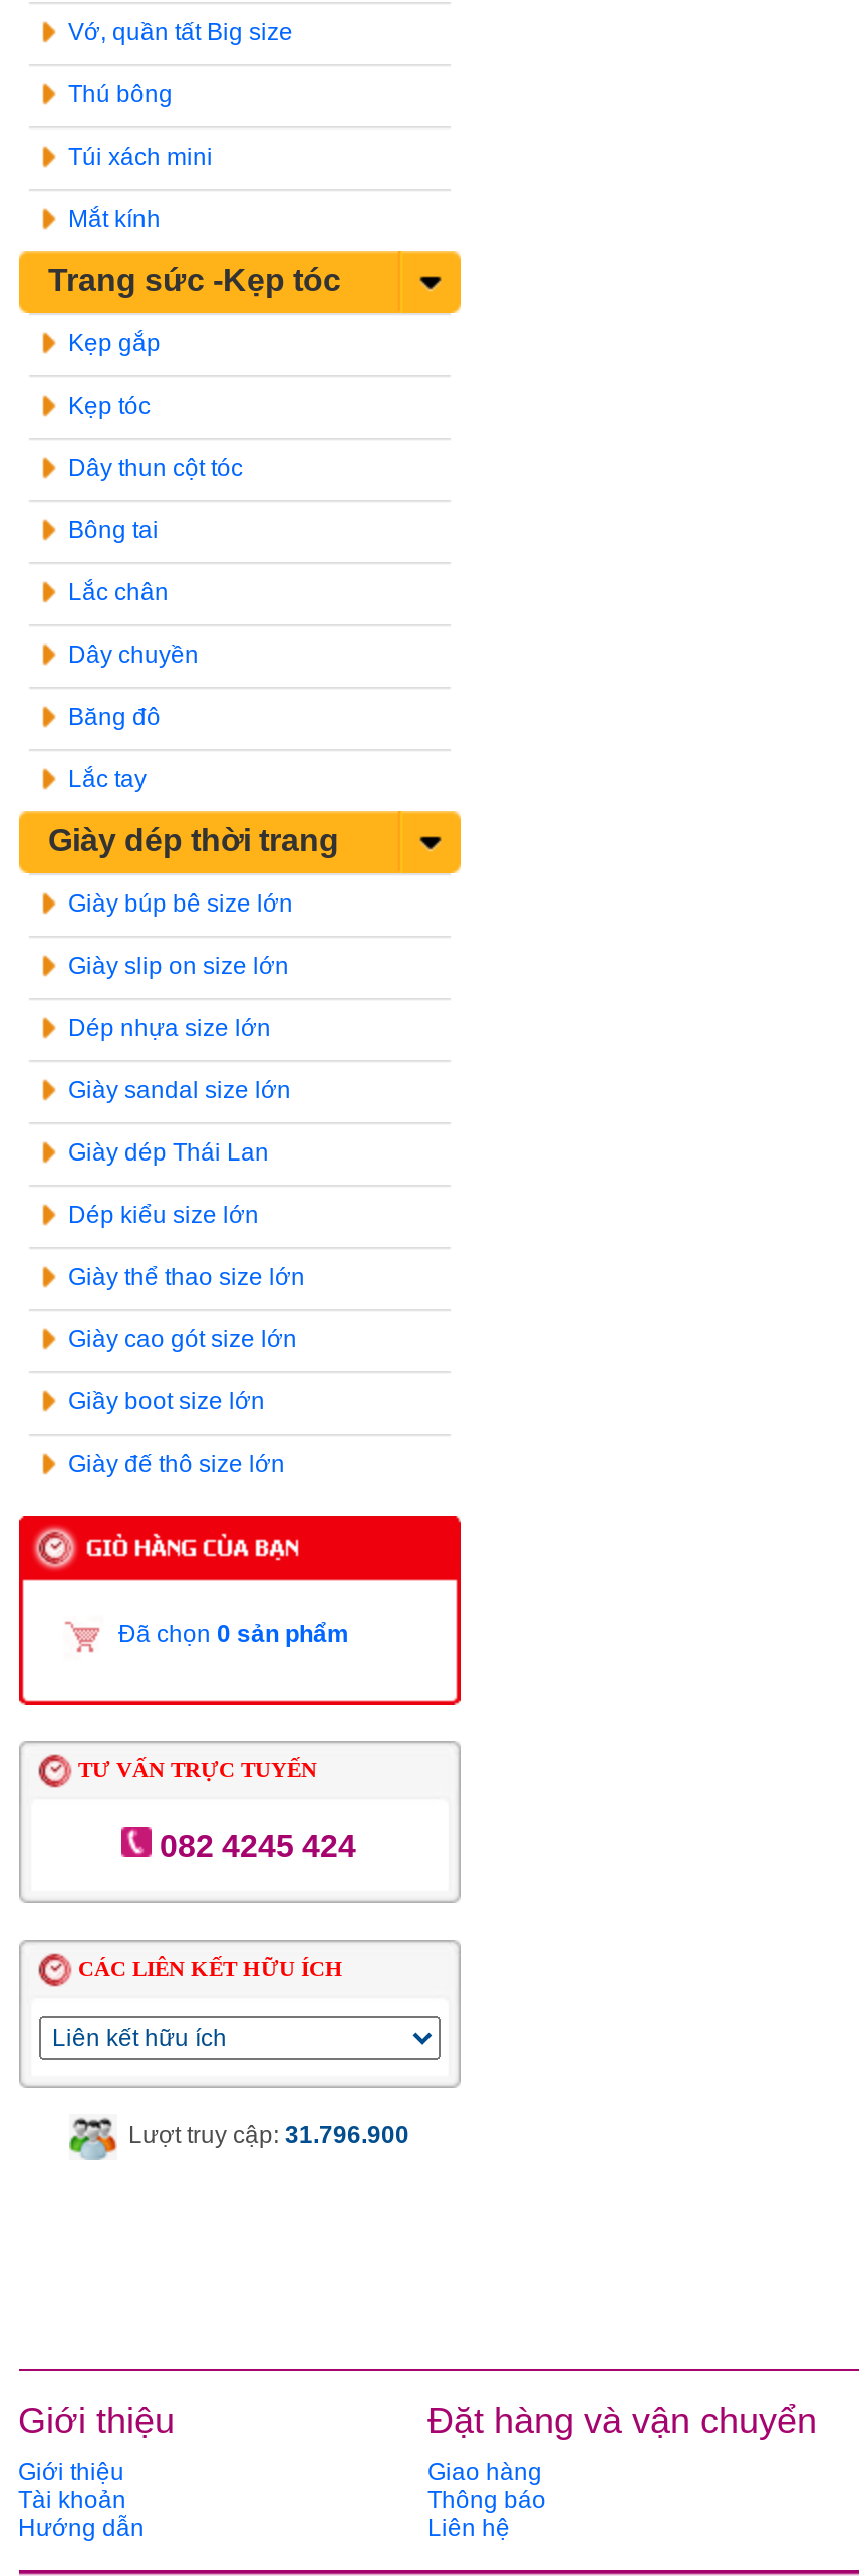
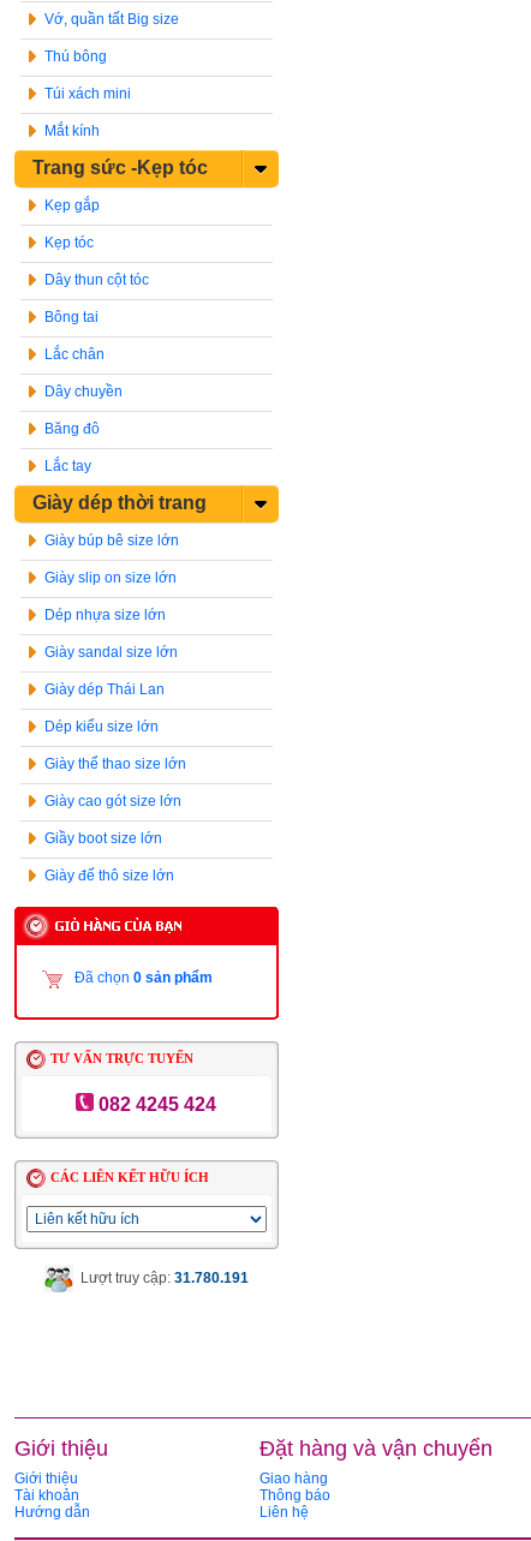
[116,2122,409,2150] Lượt truy cập: 31.796.900 -> [73,1269,248,1286] Lượt truy cập: 31.780.191

